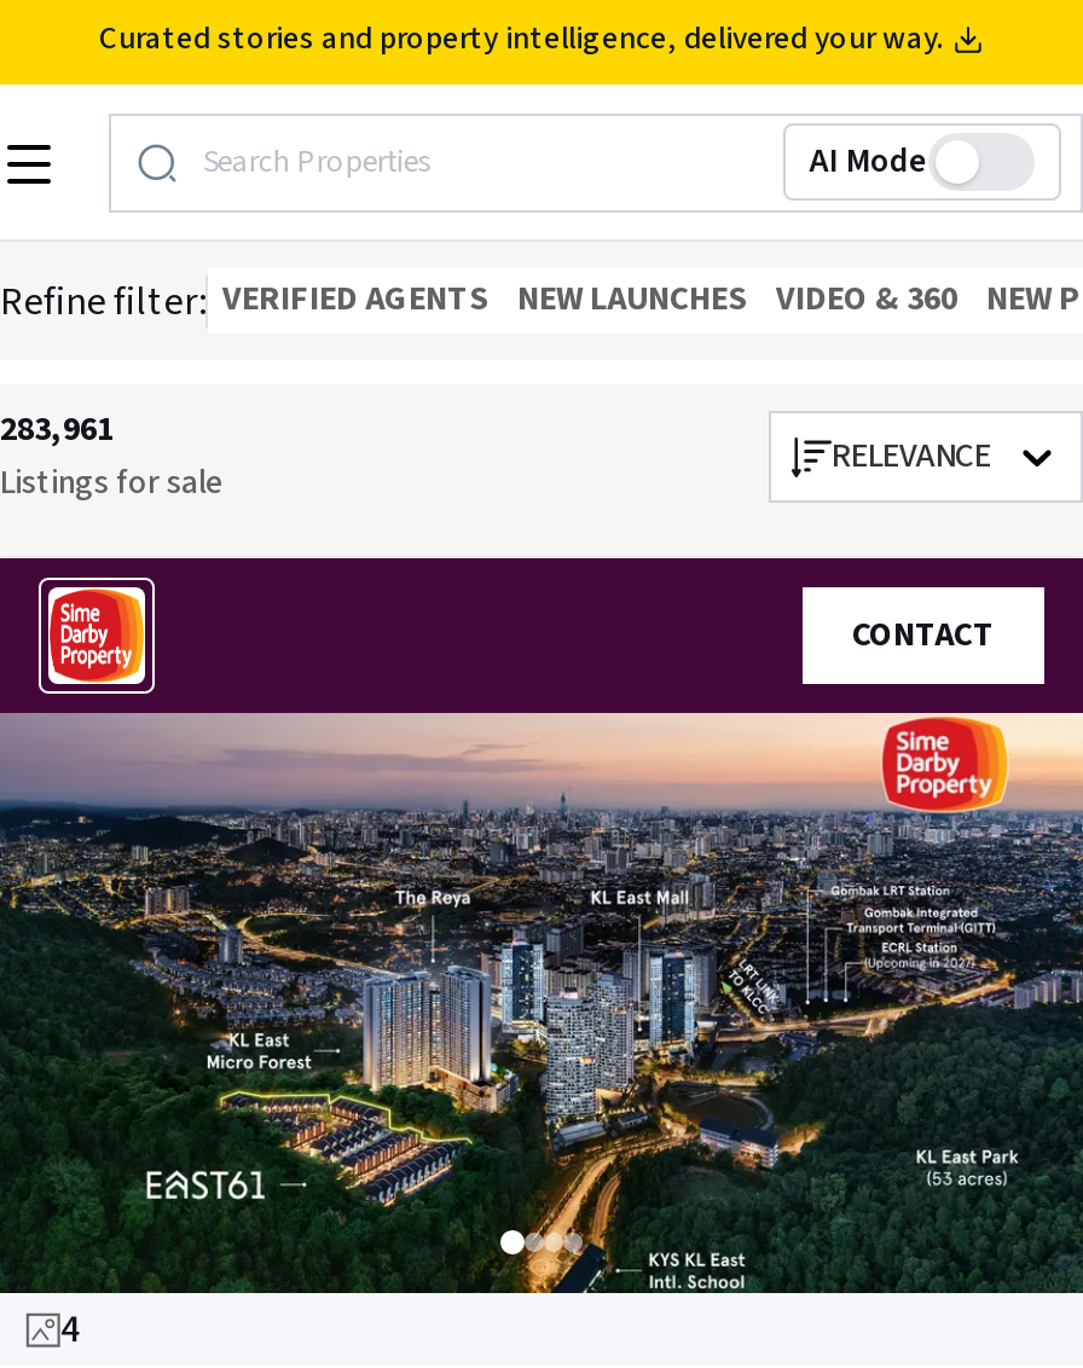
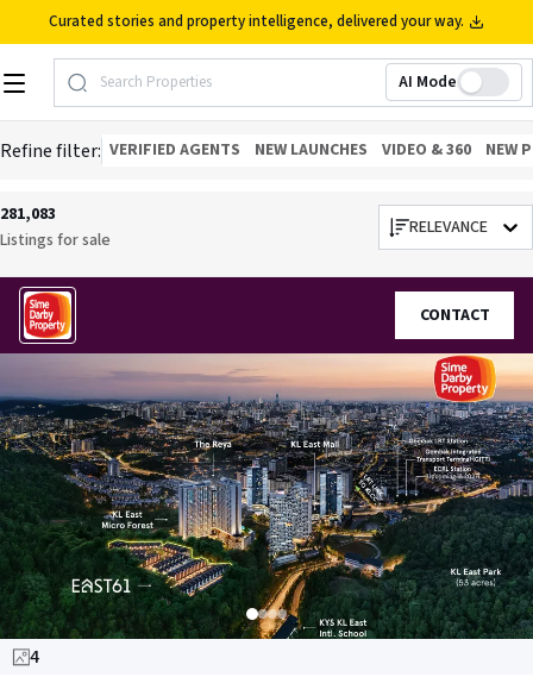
[0,406,114,454] 283,961 -> [0,202,56,226] 281,083

